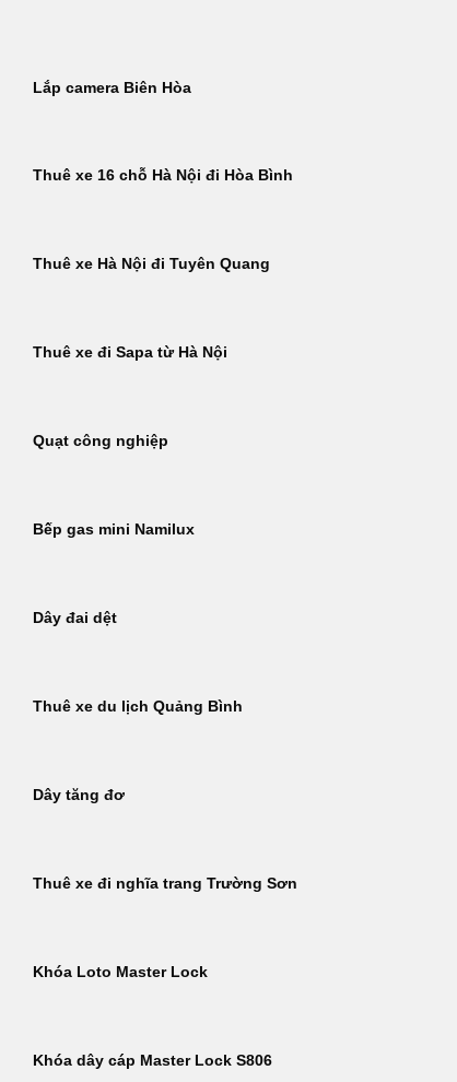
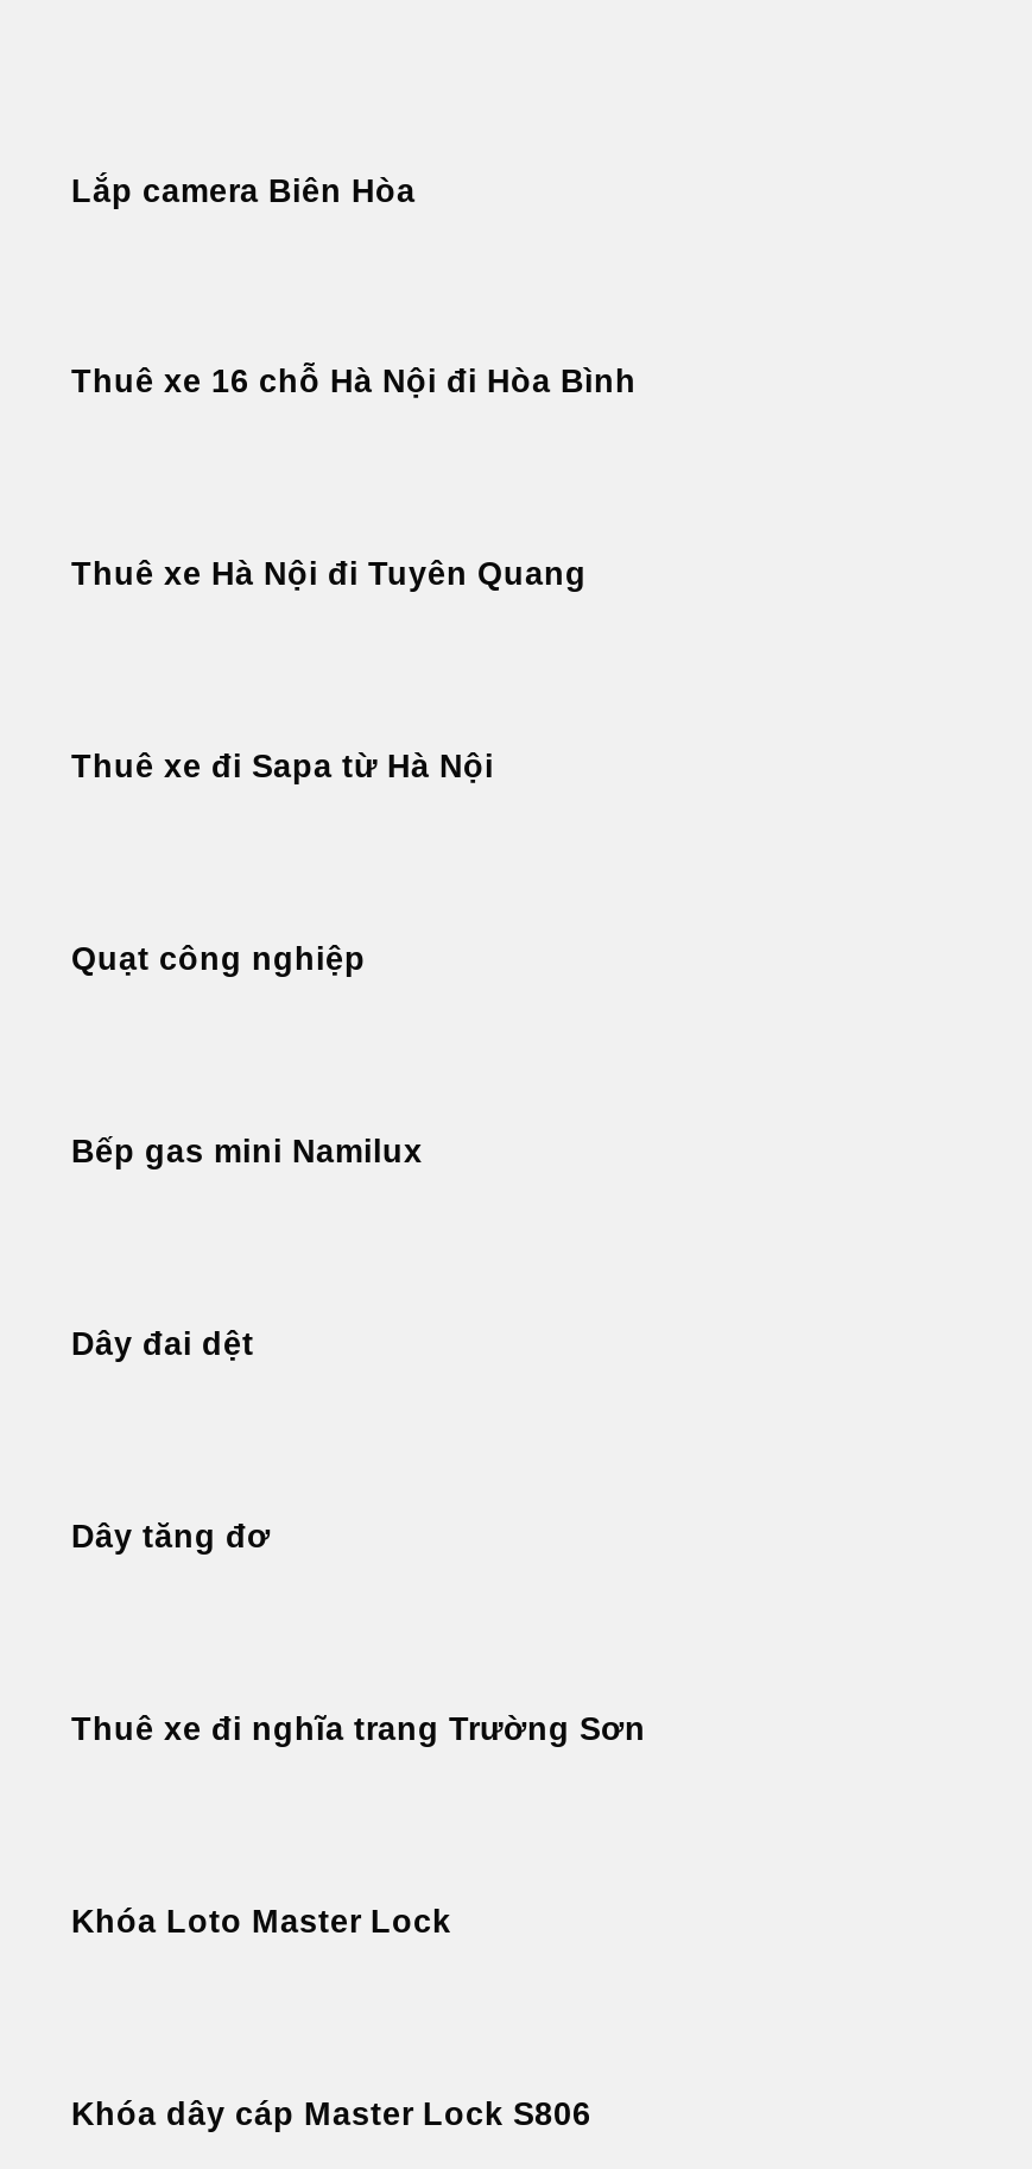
[33,699,243,715] Thuê xe du lịch Quảng Bình -> none

